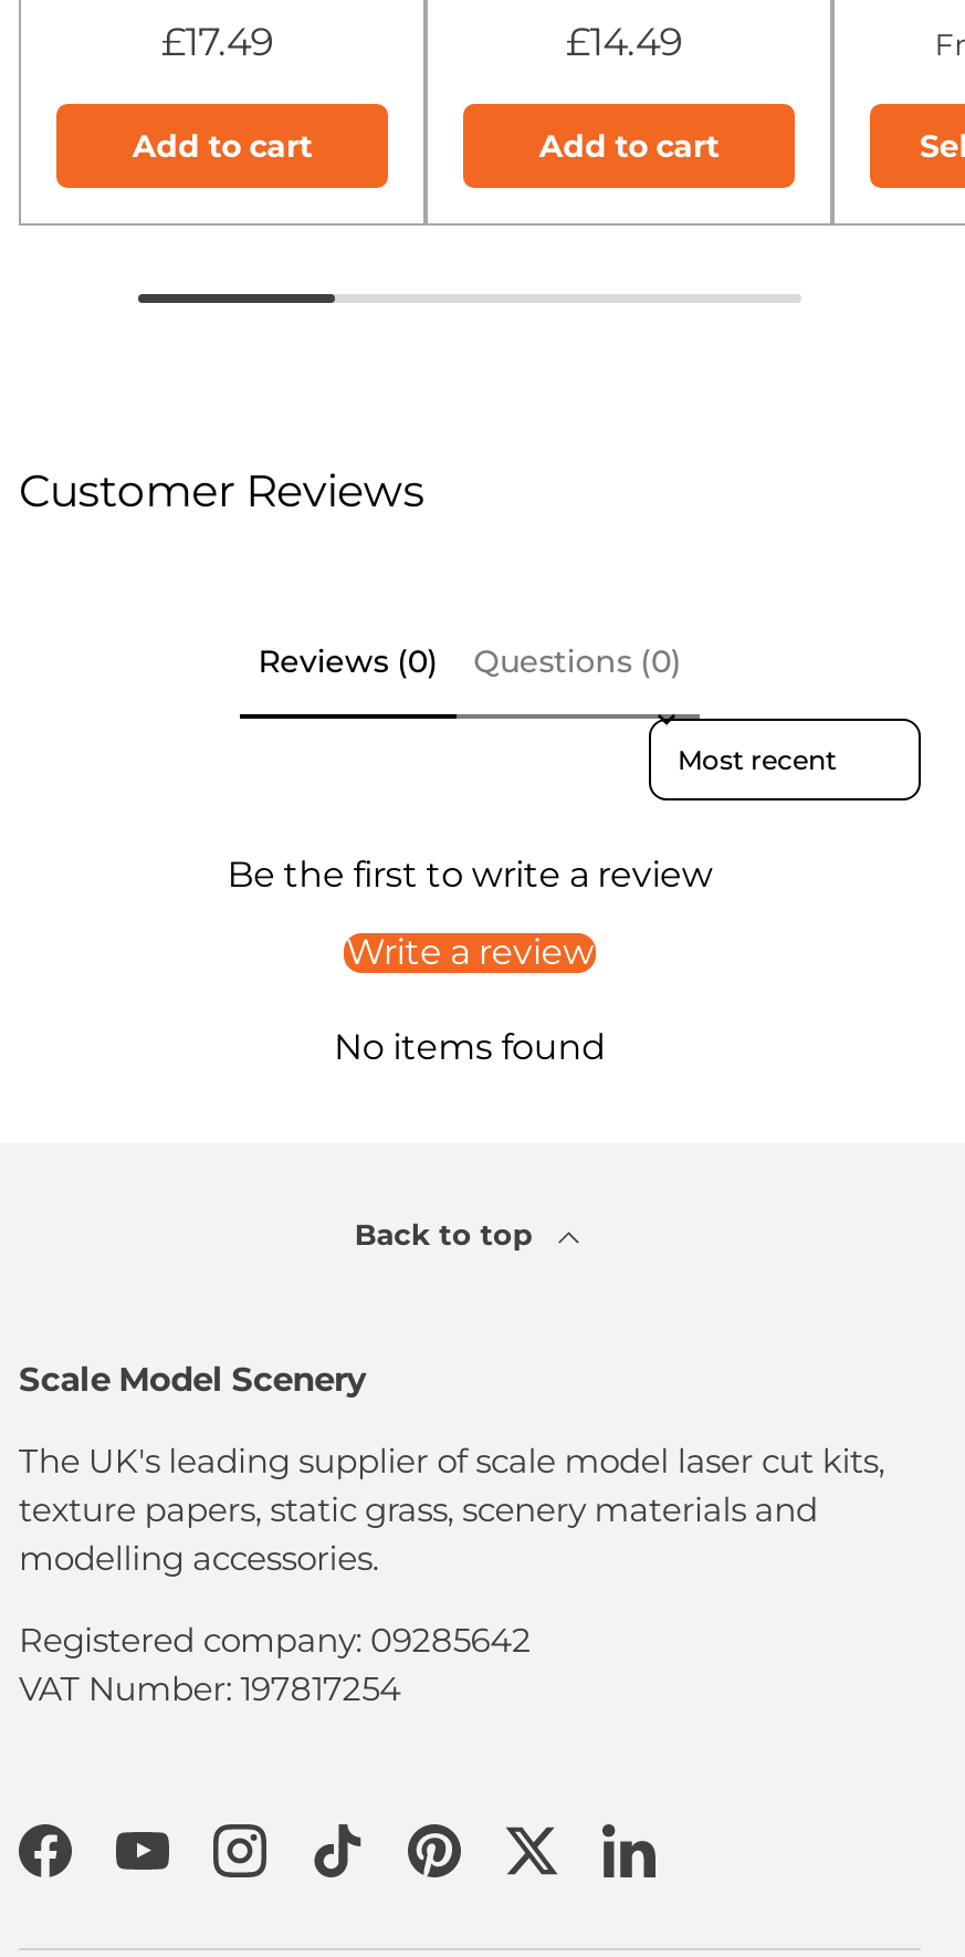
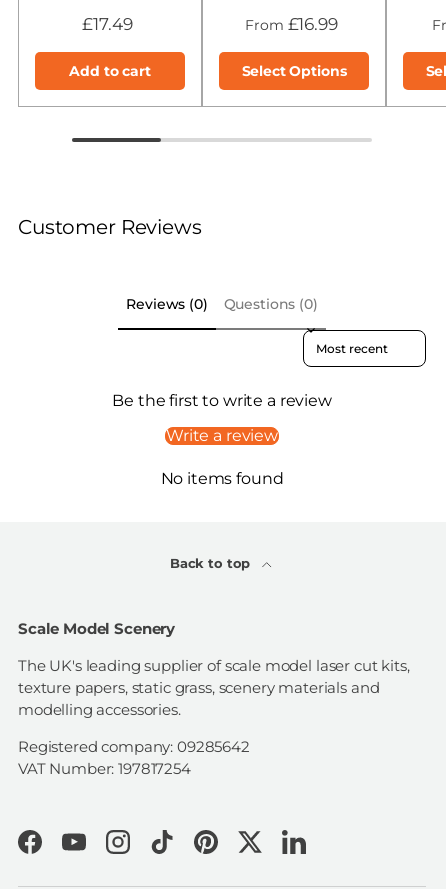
[566,18,681,65] £14.49 -> [245,13,338,34] From £16.99
[539,129,719,164] Add to cart -> [241,63,346,79] Select Options

